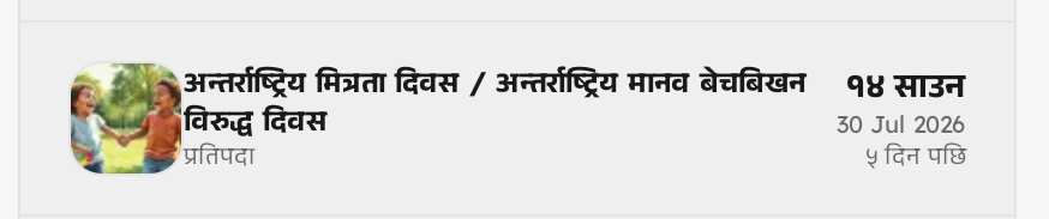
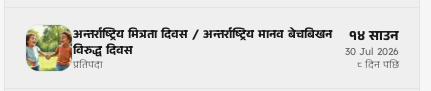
[865,141,966,172] ५ दिन पछि -> [357,58,399,71] ८ दिन पछि

